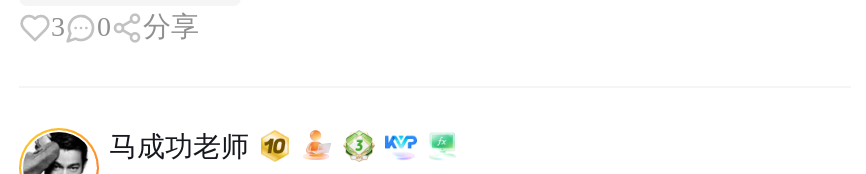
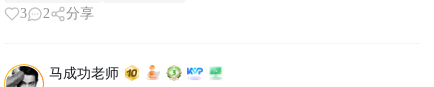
[51,13,199,43] 3 0 分享 -> [20,6,94,21] 3 2 分享

